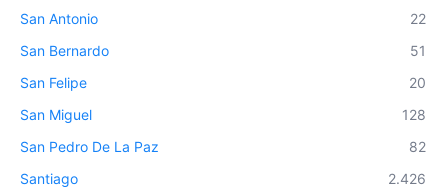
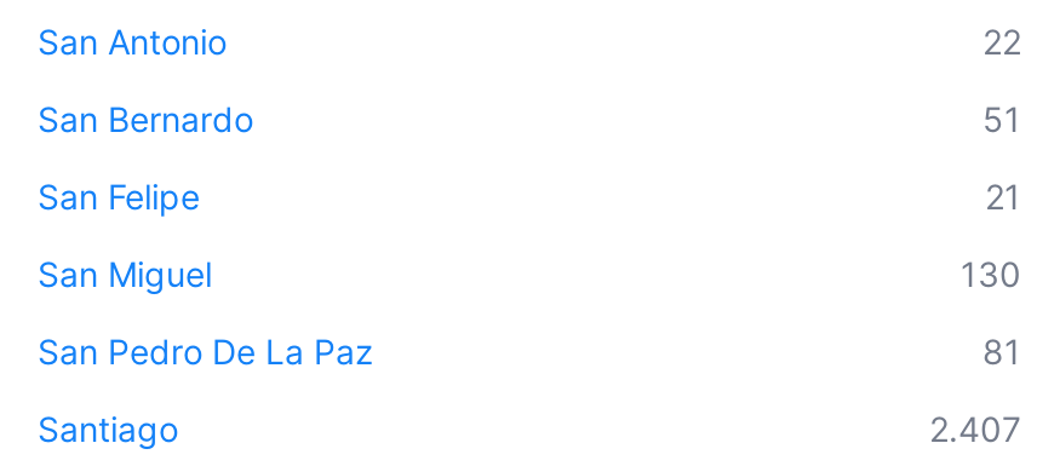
[409,74,426,91] 20 -> [985,175,1021,216] 21
[402,106,426,123] 128 -> [961,252,1021,293] 130
[409,138,426,155] 82 -> [982,329,1021,371] 81
[388,170,426,187] 2.426 -> [929,407,1021,448] 2.407

